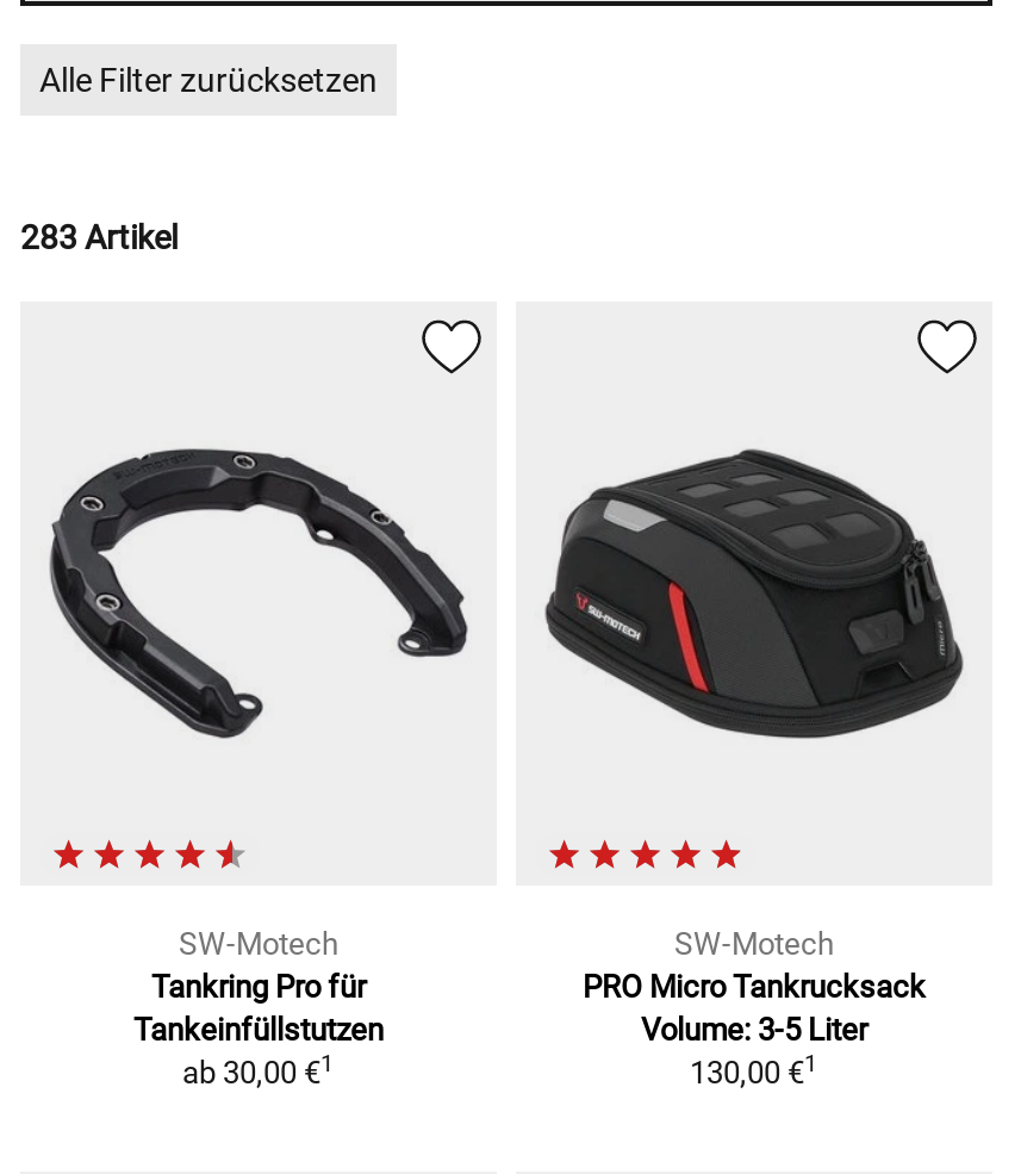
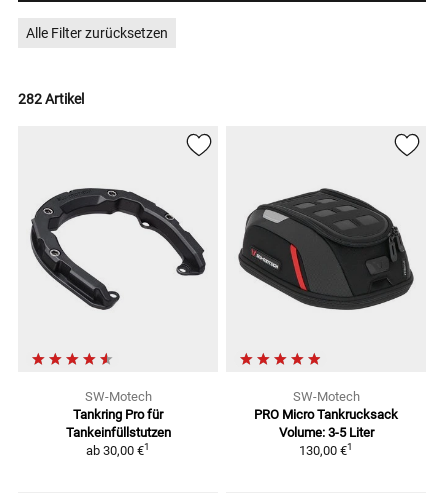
[20,218,178,256] 283 Artikel -> [18,91,84,107] 282 Artikel

